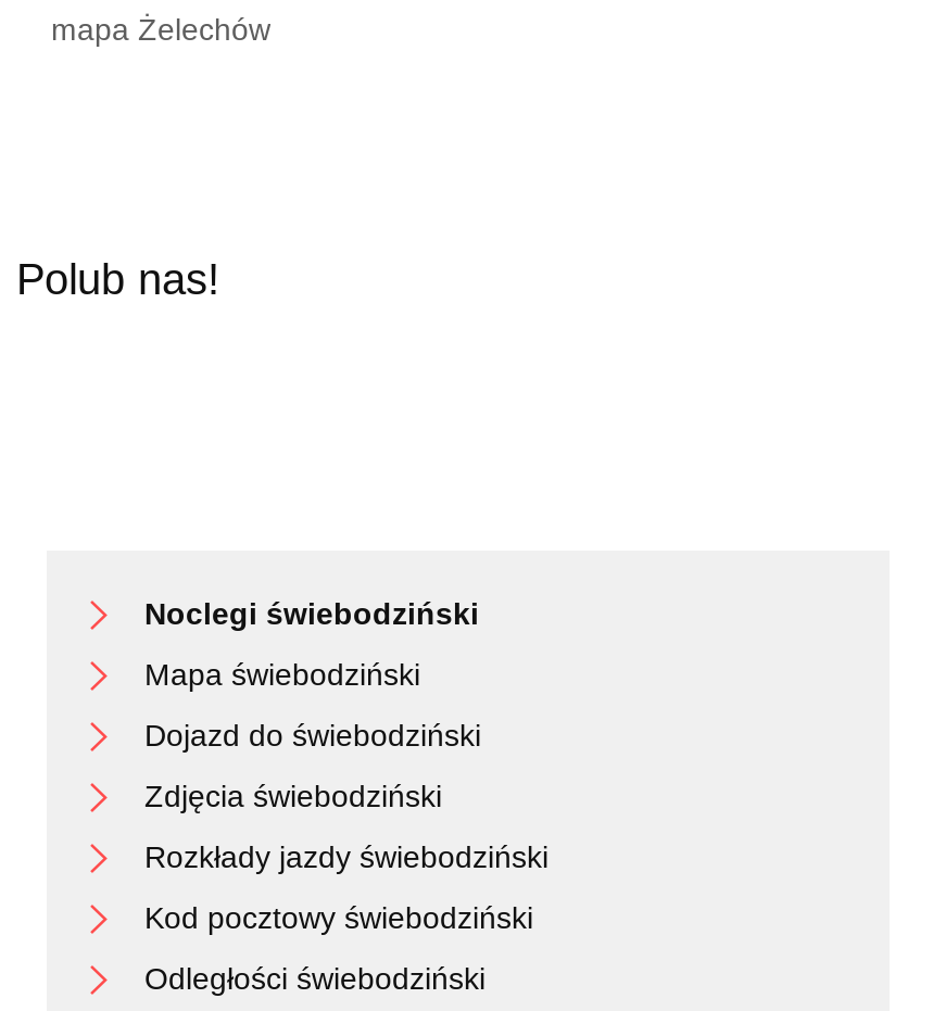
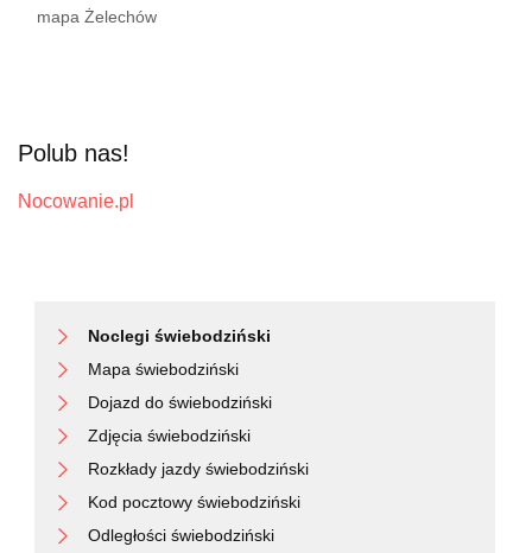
none -> [18,191,134,211] Nocowanie.pl

